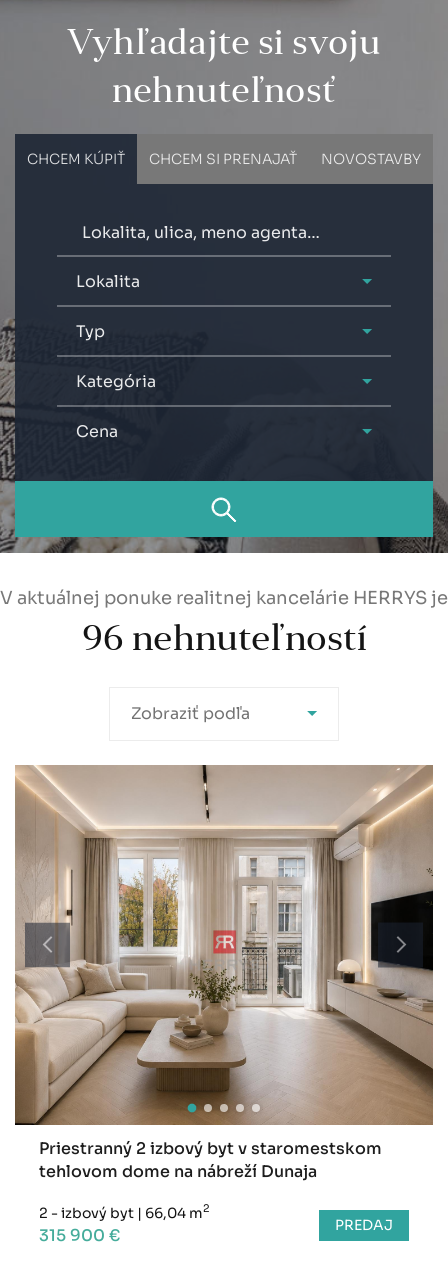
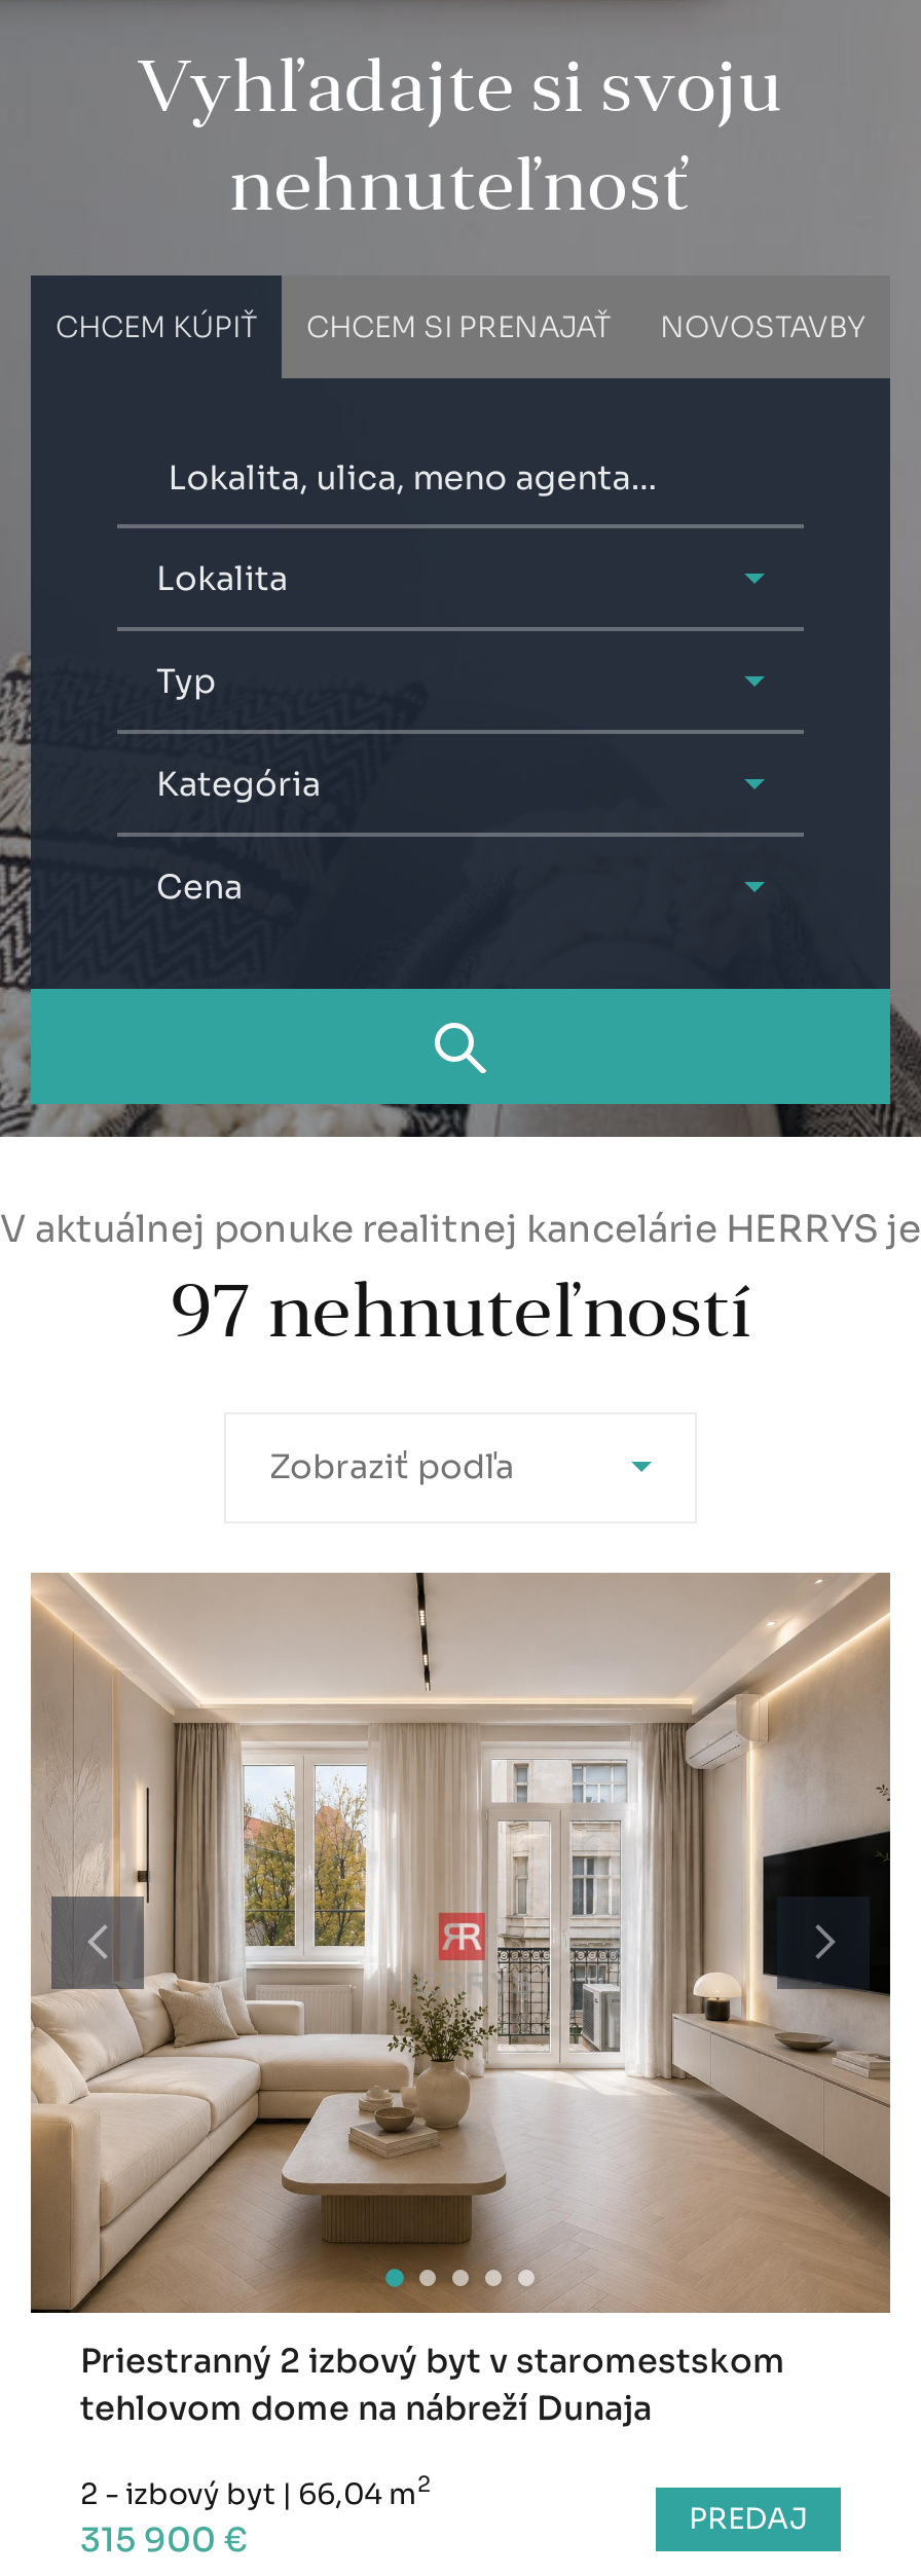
[81,623,366,659] 96 nehnuteľností -> [170,1281,751,1355] 97 nehnuteľností

